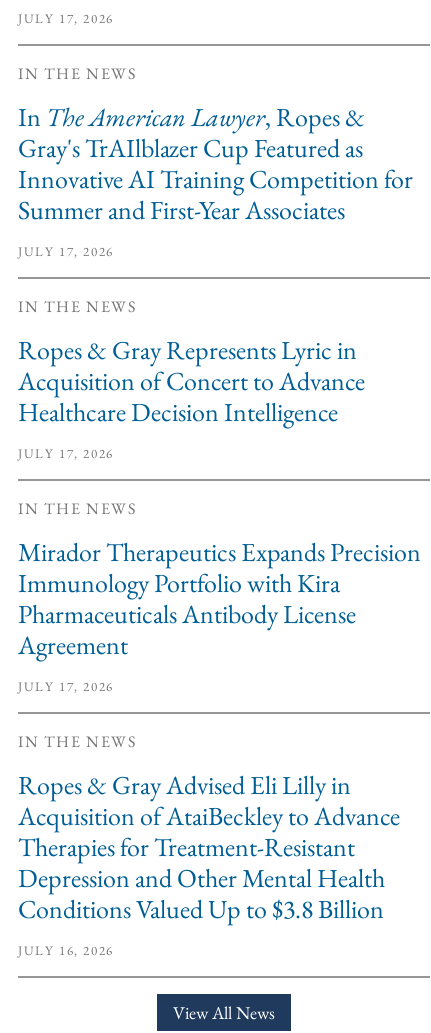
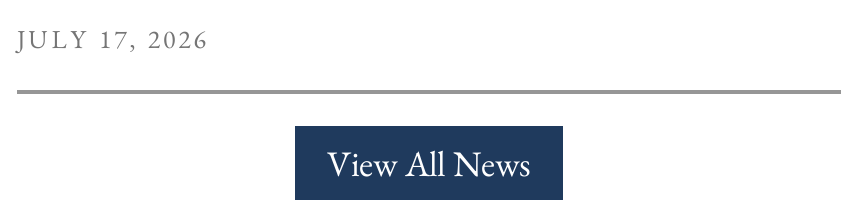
[18,63,421,959] IN THE NEWS | In The American Lawyer, Ropes & | Gray's TrAIlblazer Cup Featured as | Innovative AI Training Competition for | Summer and First-Year Associates | JULY 17, 2026 | IN THE NEWS | Ropes & Gray Represents Lyric in | Acquisition of Concert to Advance | Healthcare Decision Intelligence | JULY 17, 2026 | IN THE NEWS | Mirador Therapeutics Expands Precision | Immunology Portfolio with Kira | Pharmaceuticals Antibody License | Agreement | JULY 17, 2026 | IN THE NEWS | Ropes & Gray Advised Eli Lilly in | Acquisition of AtaiBeckley to Advance | Therapies for Treatment-Resistant | Depression and Other Mental Health | Conditions Valued Up to $3.8 Billion | JULY 16, 2026 -> none

